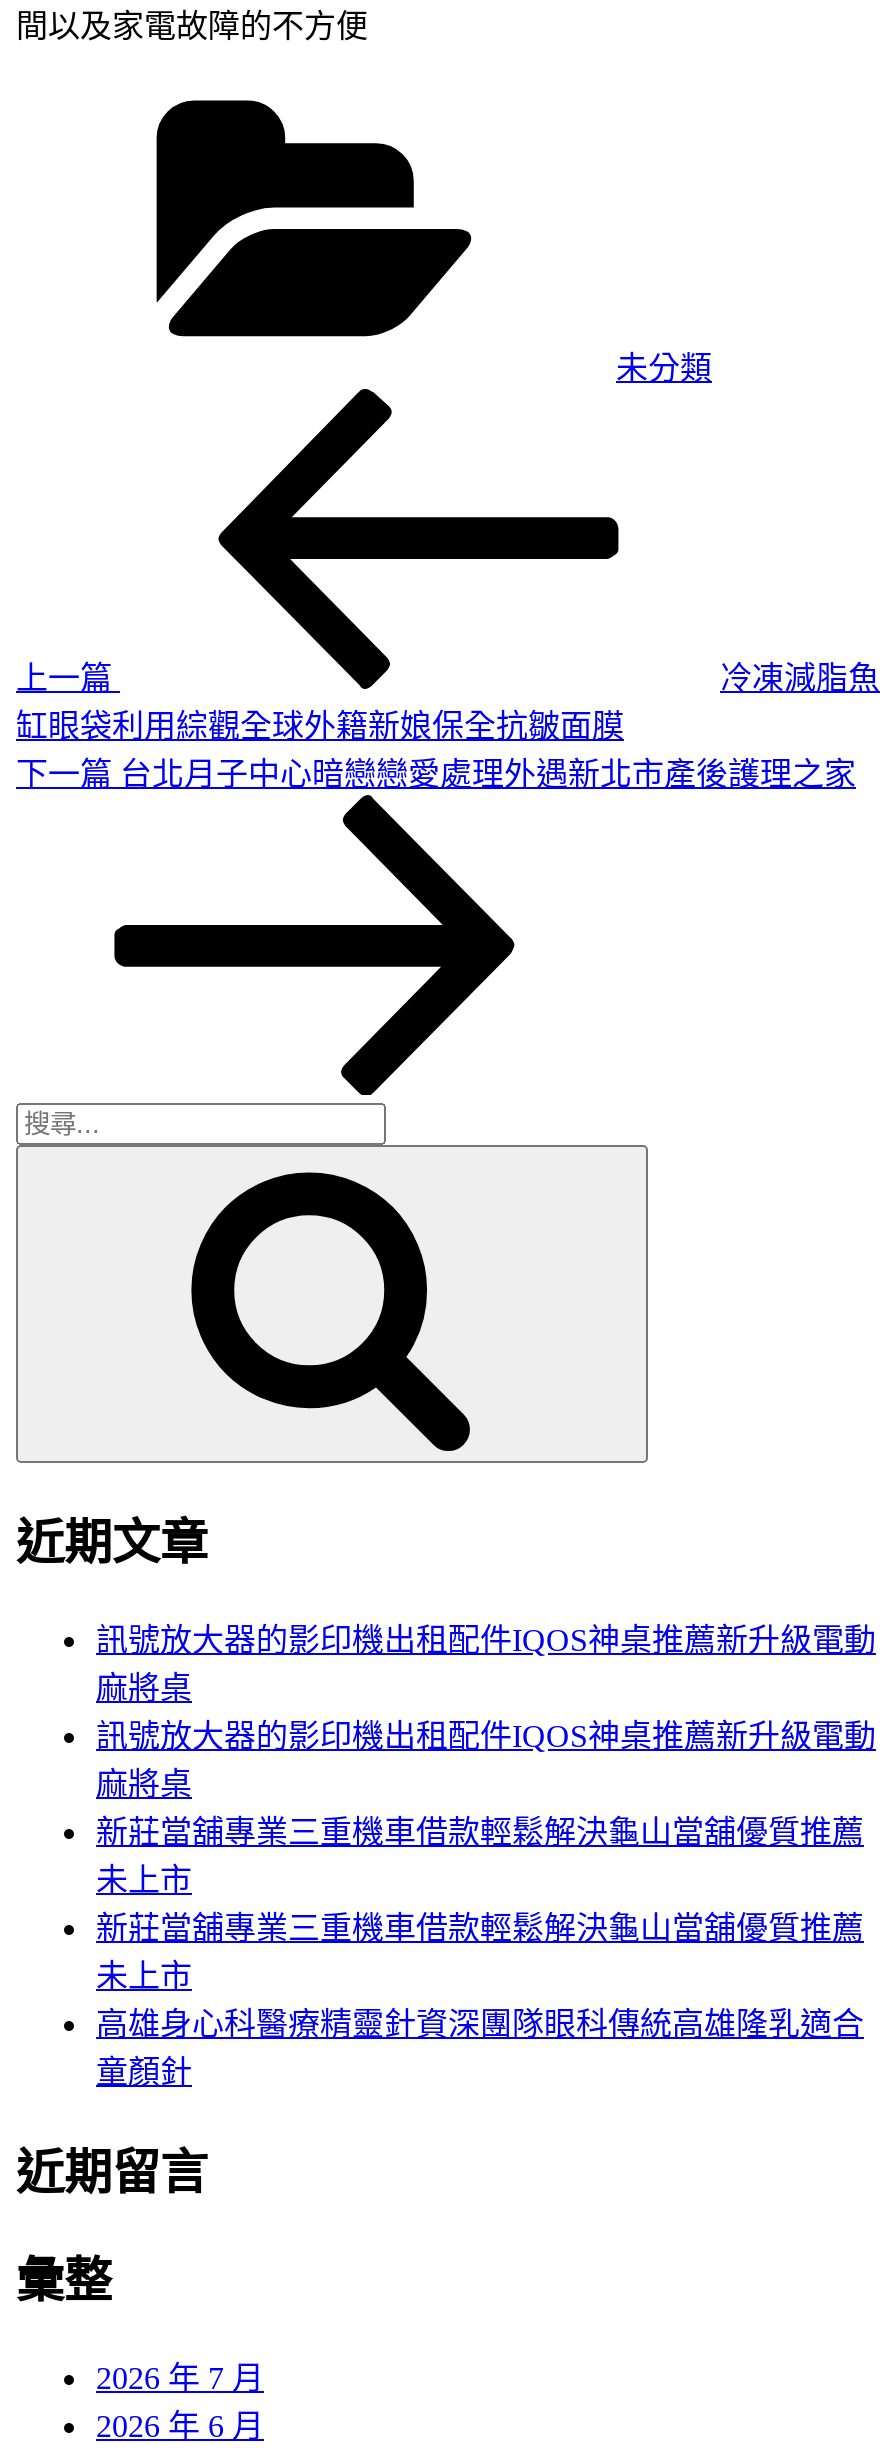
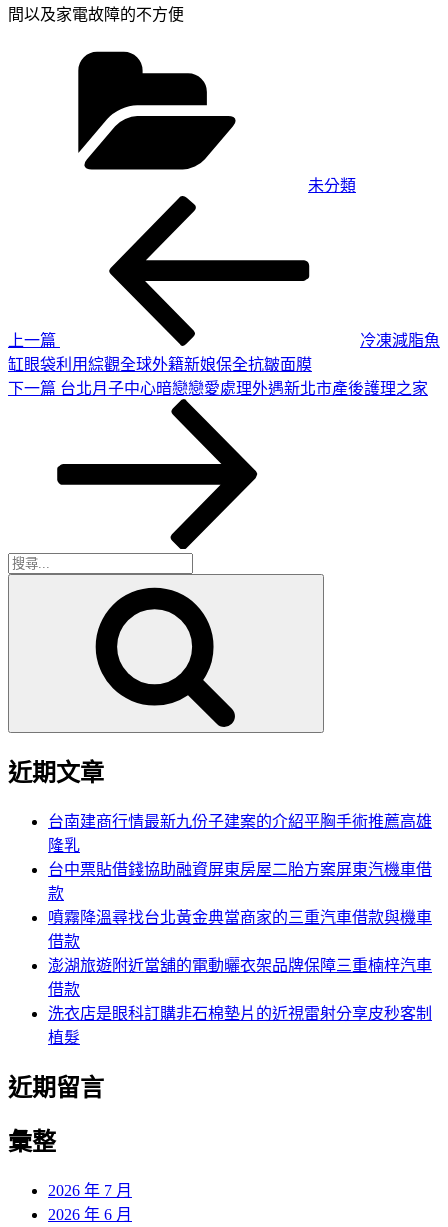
[96,1622,876,2088] 訊號放大器的影印機出租配件IQOS神桌推薦新升級電動 | 麻將桌 | 訊號放大器的影印機出租配件IQOS神桌推薦新升級電動 | 麻將桌 | 新莊當舖專業三重機車借款輕鬆解決龜山當舖優質推薦 | 未上市 | 新莊當舖專業三重機車借款輕鬆解決龜山當舖優質推薦 | 未上市 | 高雄身心科醫療精靈針資深團隊眼科傳統高雄隆乳適合 | 童顏針 -> [48,813,432,1046] 台南建商行情最新九份子建案的介紹平胸手術推薦高雄 | 隆乳 | 台中票貼借錢協助融資屏東房屋二胎方案屏東汽機車借 | 款 | 噴霧降溫尋找台北黃金典當商家的三重汽車借款與機車 | 借款 | 澎湖旅遊附近當舖的電動曬衣架品牌保障三重楠梓汽車 | 借款 | 洗衣店是眼科訂購非石棉墊片的近視雷射分享皮秒客制 | 植髮

